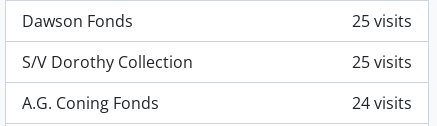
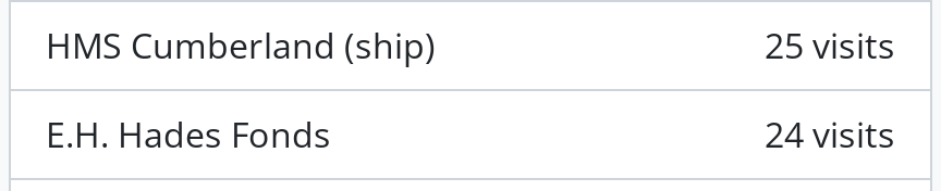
[22,10,133,32] Dawson Fonds -> [46,22,436,69] HMS Cumberland (ship)
[22,51,412,114] S/V Dorothy Collection | 25 visits | A.G. Coning Fonds -> [46,111,331,158] E.H. Hades Fonds

